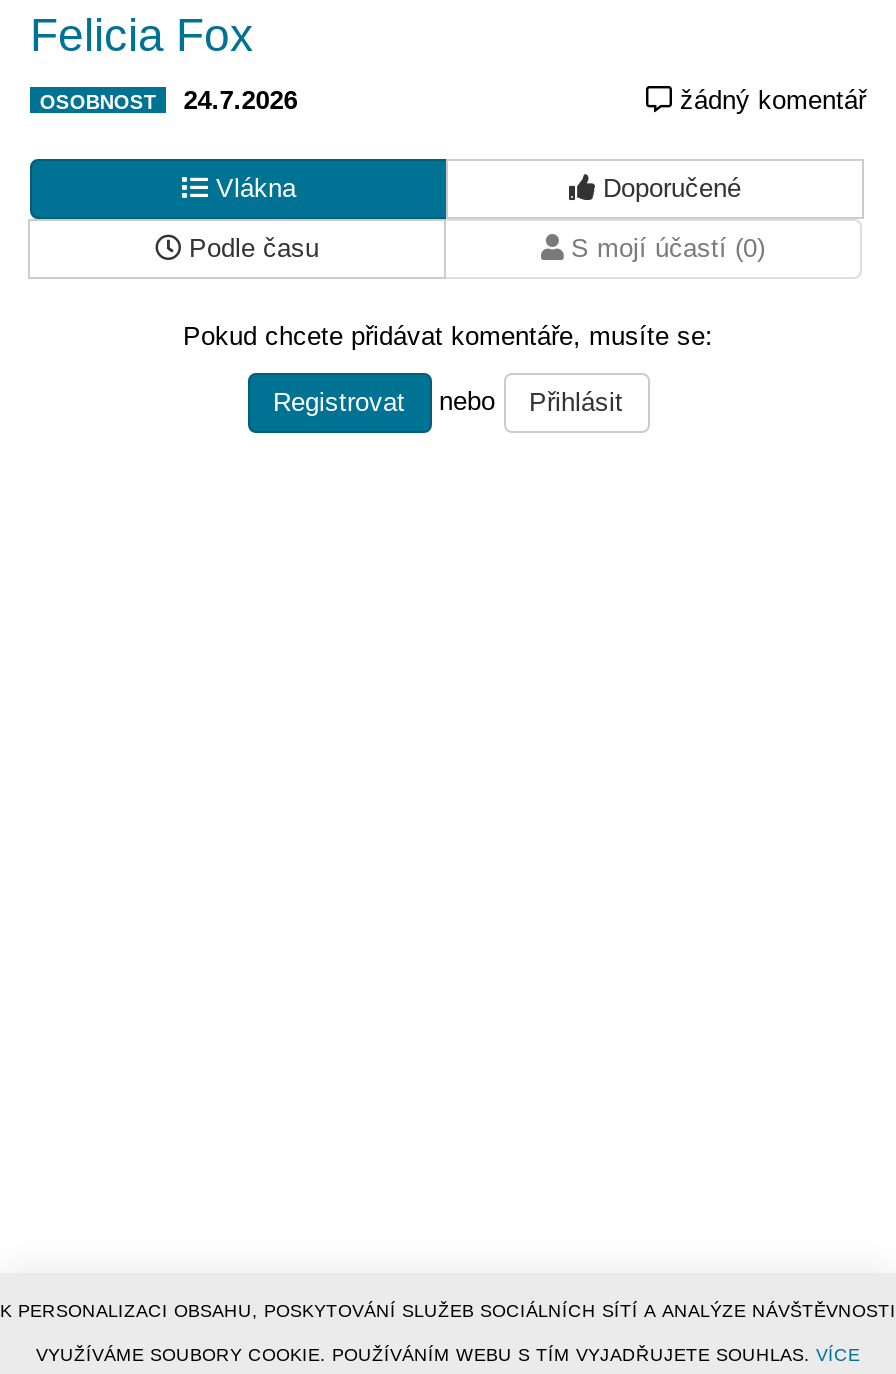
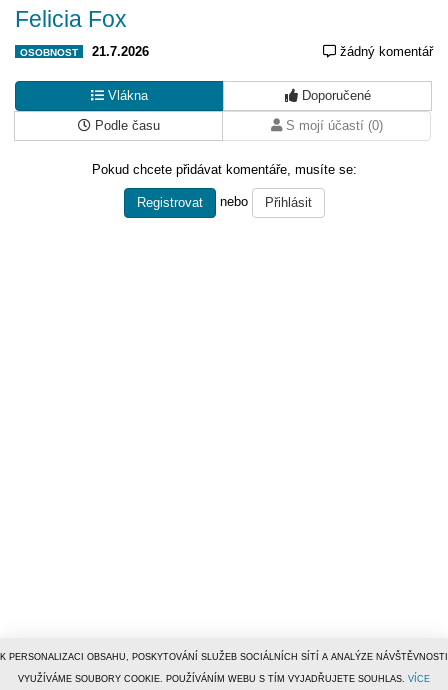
[40,85,298,115] OSOBNOST 24.7.2026 -> [20,44,149,59] OSOBNOST 21.7.2026

